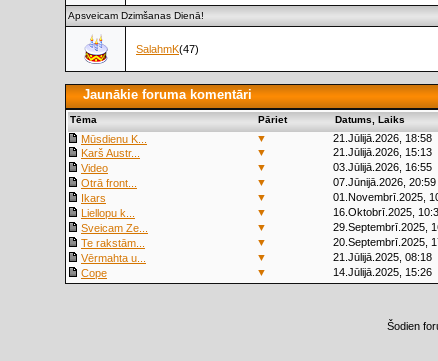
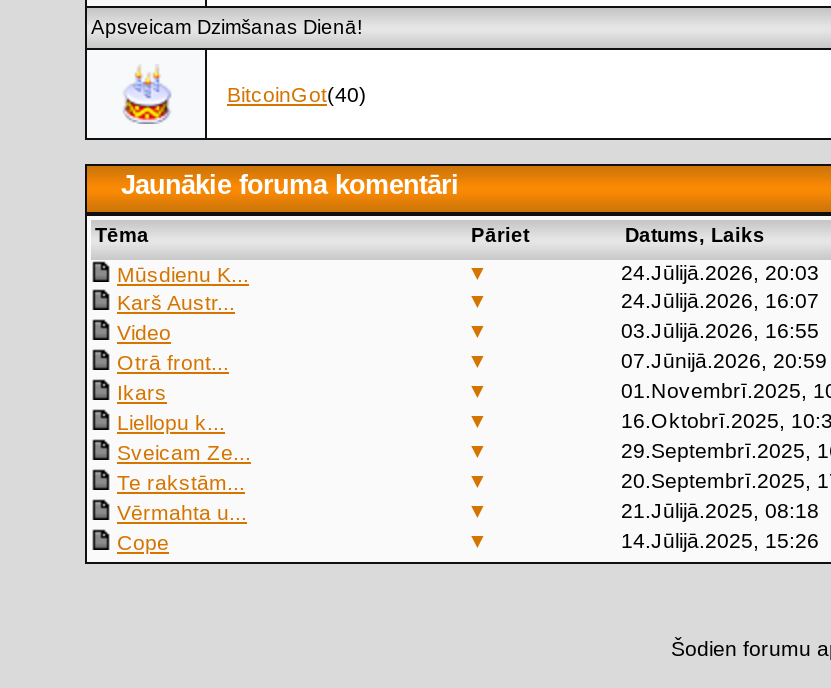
[136,43,199,55] SalahmK(47) -> [227,82,367,106] BitcoinGot(40)
[333,132,432,144] 21.Jūlijā.2026, 18:58 -> [621,260,819,284] 24.Jūlijā.2026, 20:03
[333,146,432,158] 21.Jūlijā.2026, 15:13 -> [621,288,819,312] 24.Jūlijā.2026, 16:07

